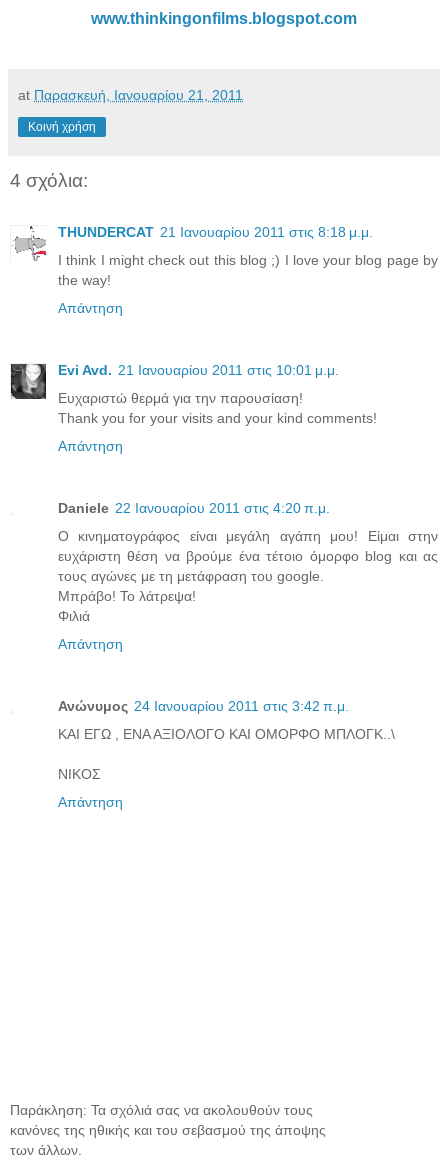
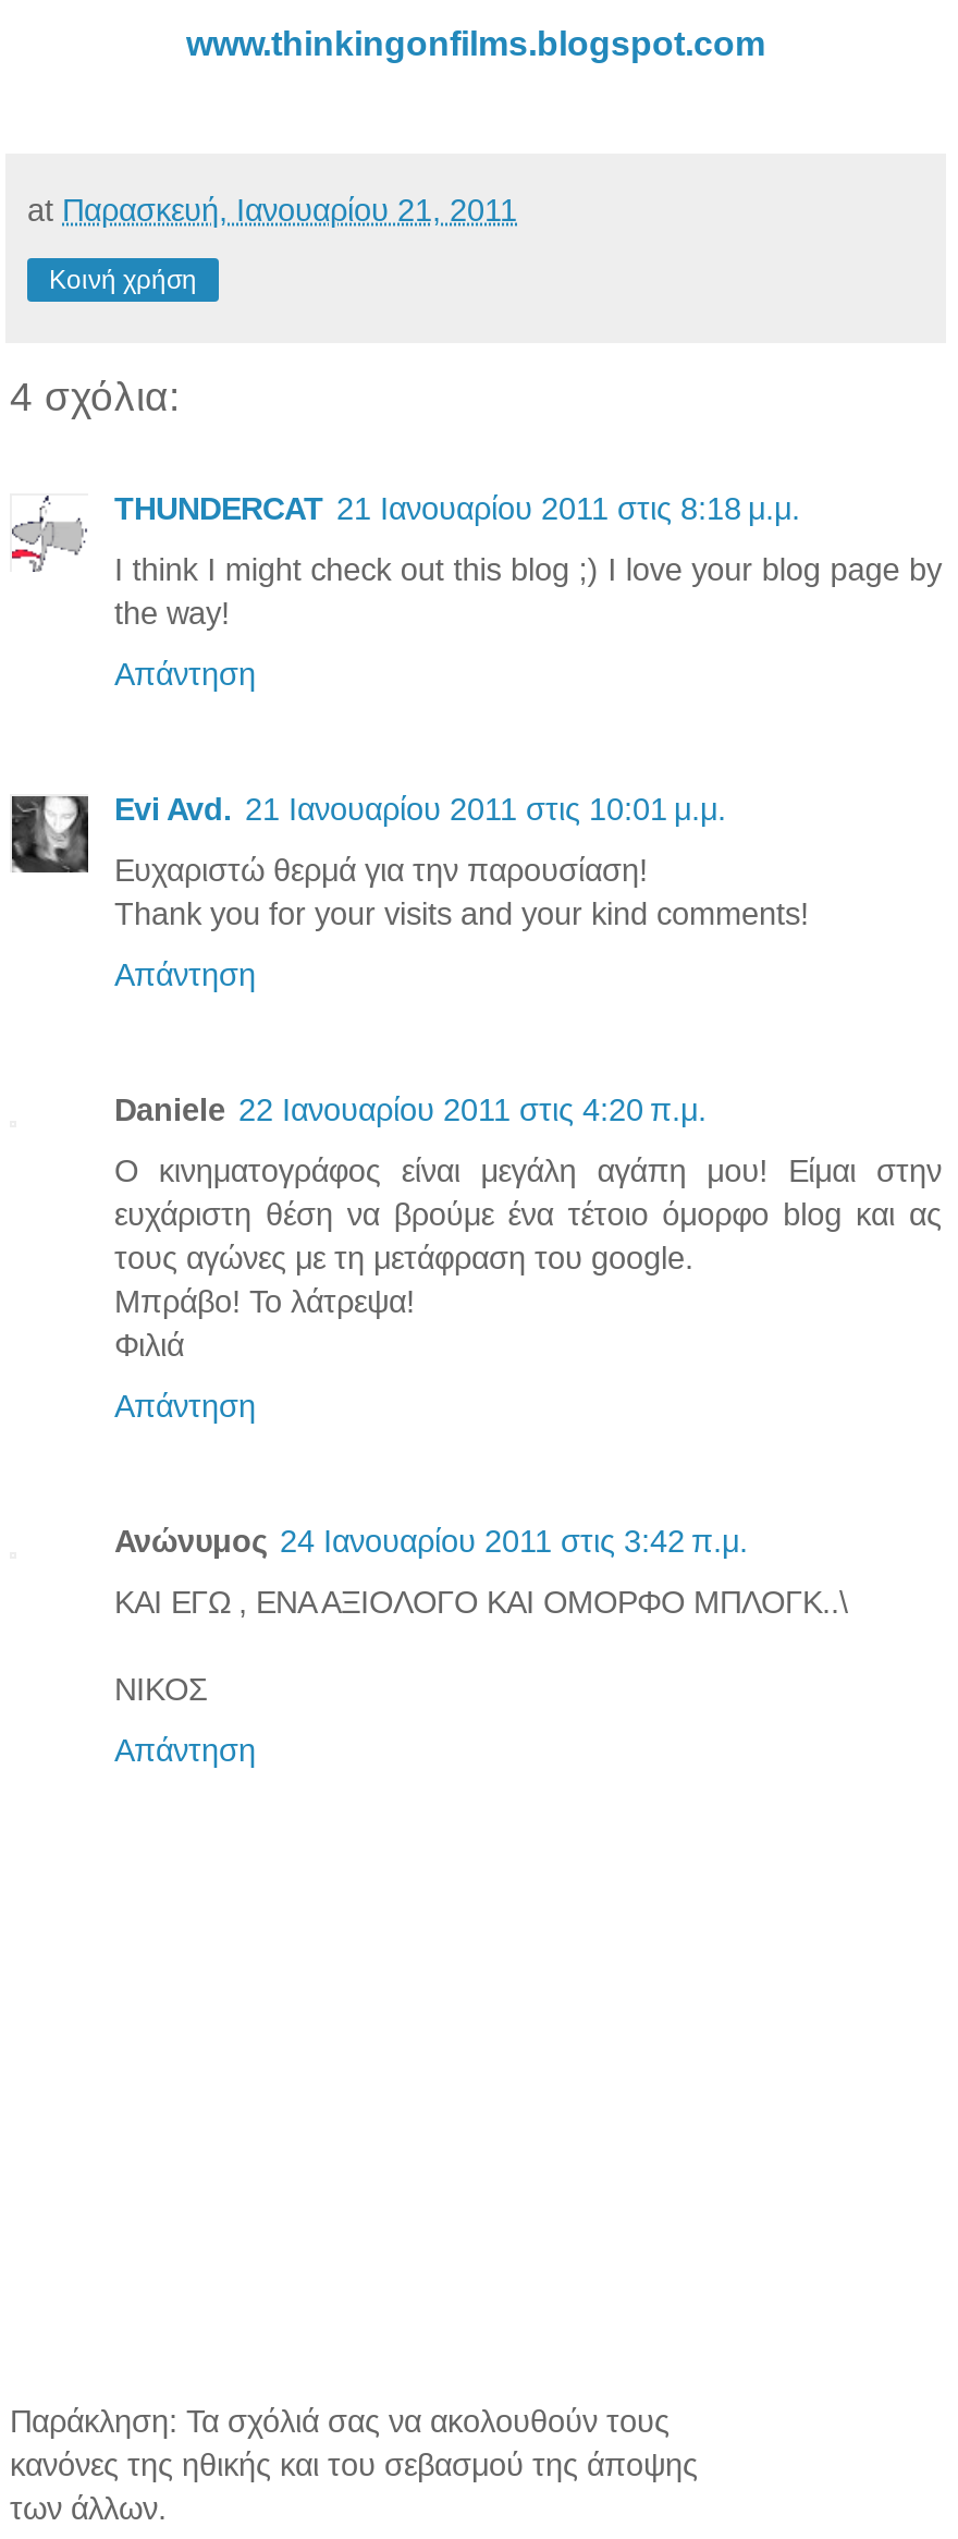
[11,225,47,262] [image] -> [10,493,88,574] [image]

